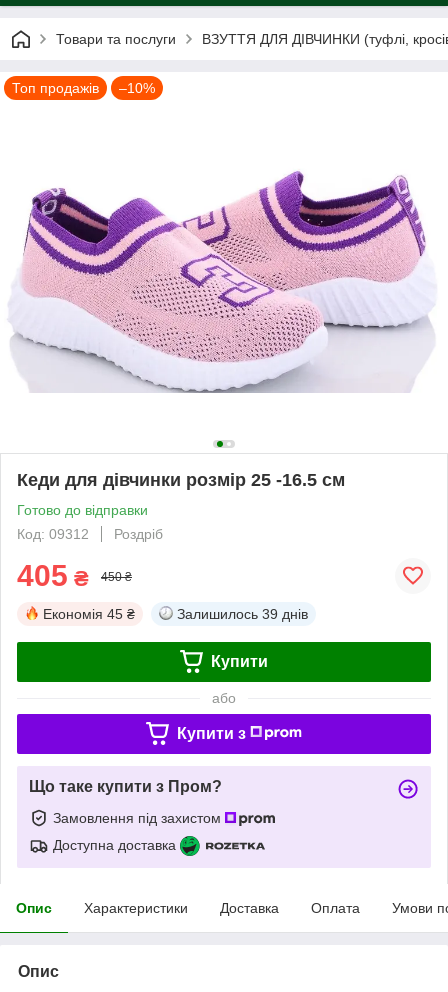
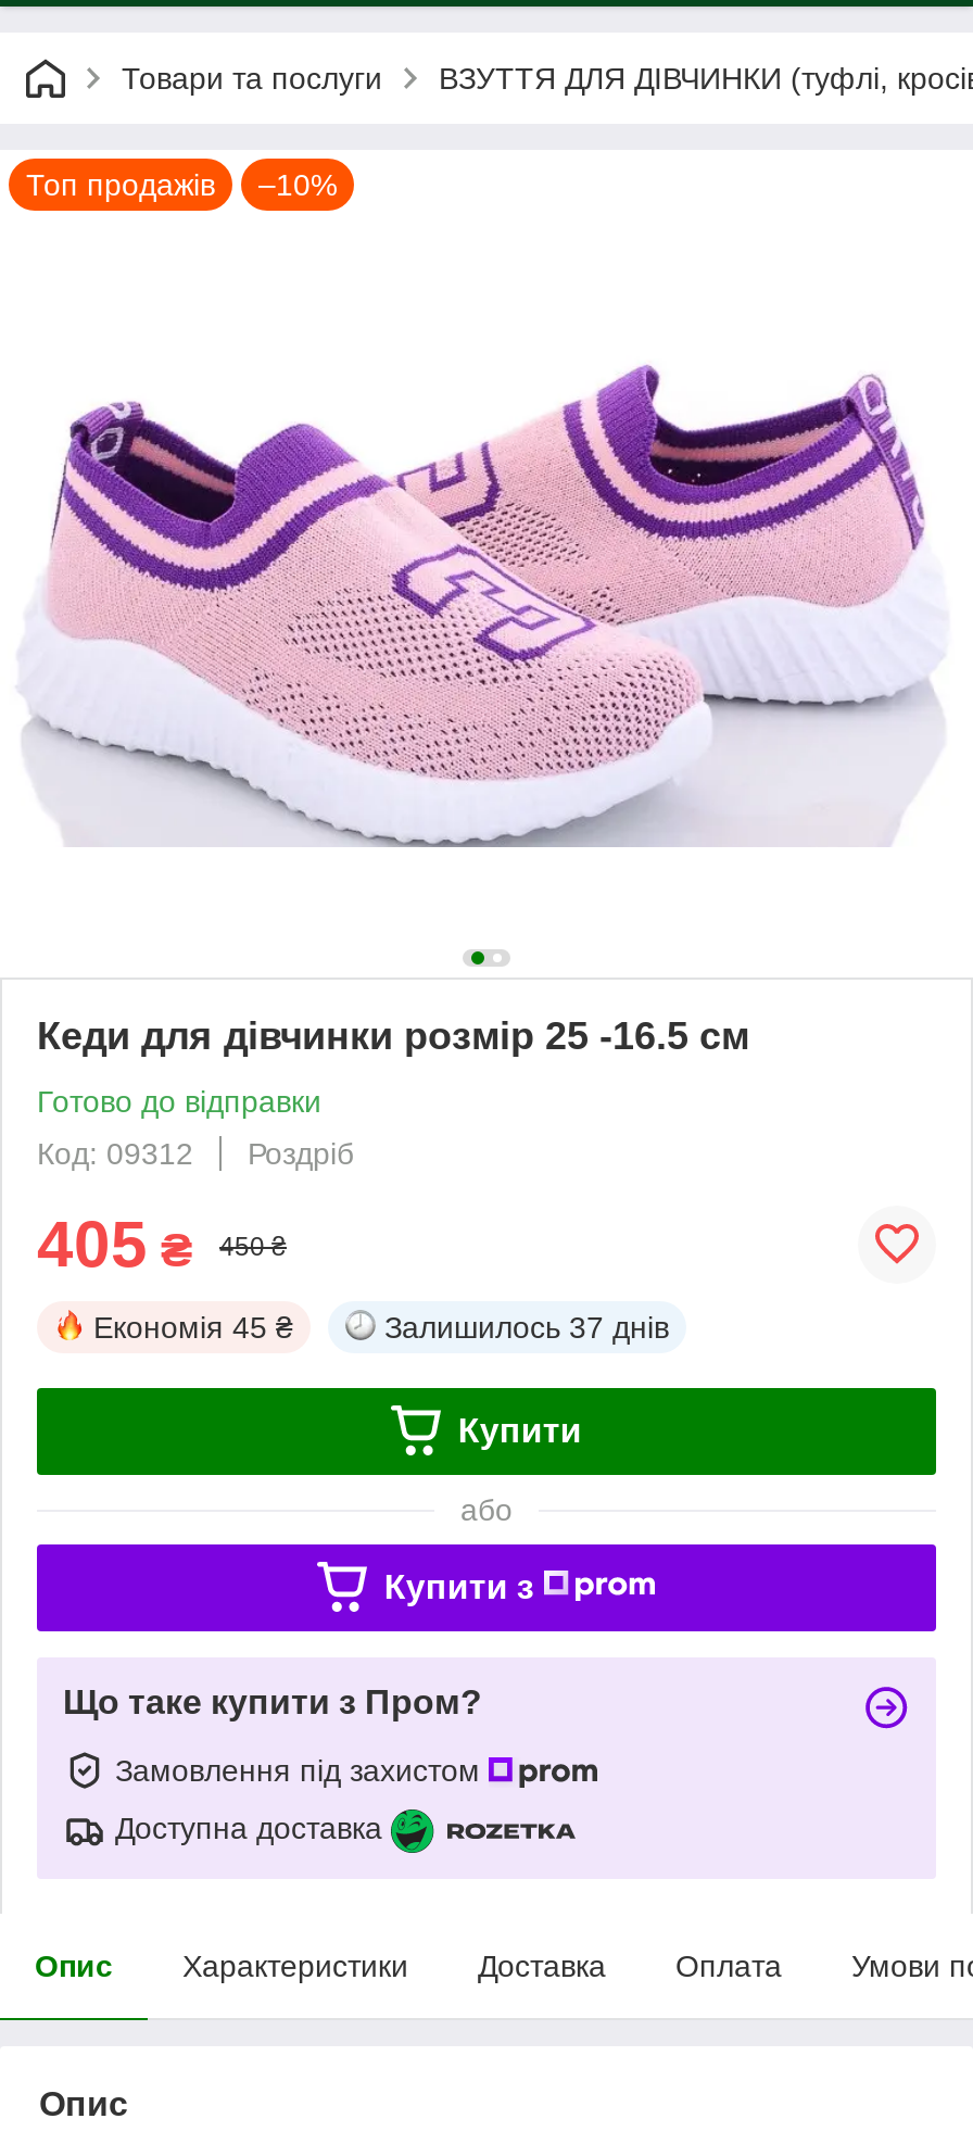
[177,606,308,622] Залишилось 39 днів -> [384,1309,669,1344] Залишилось 37 днів

